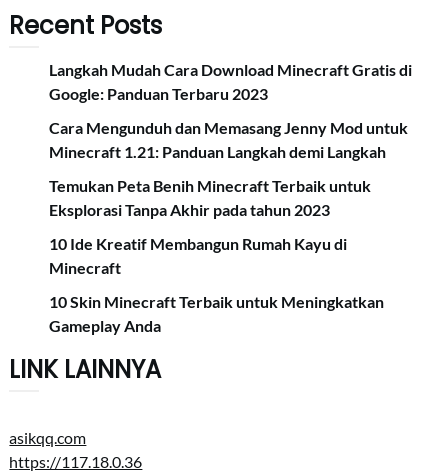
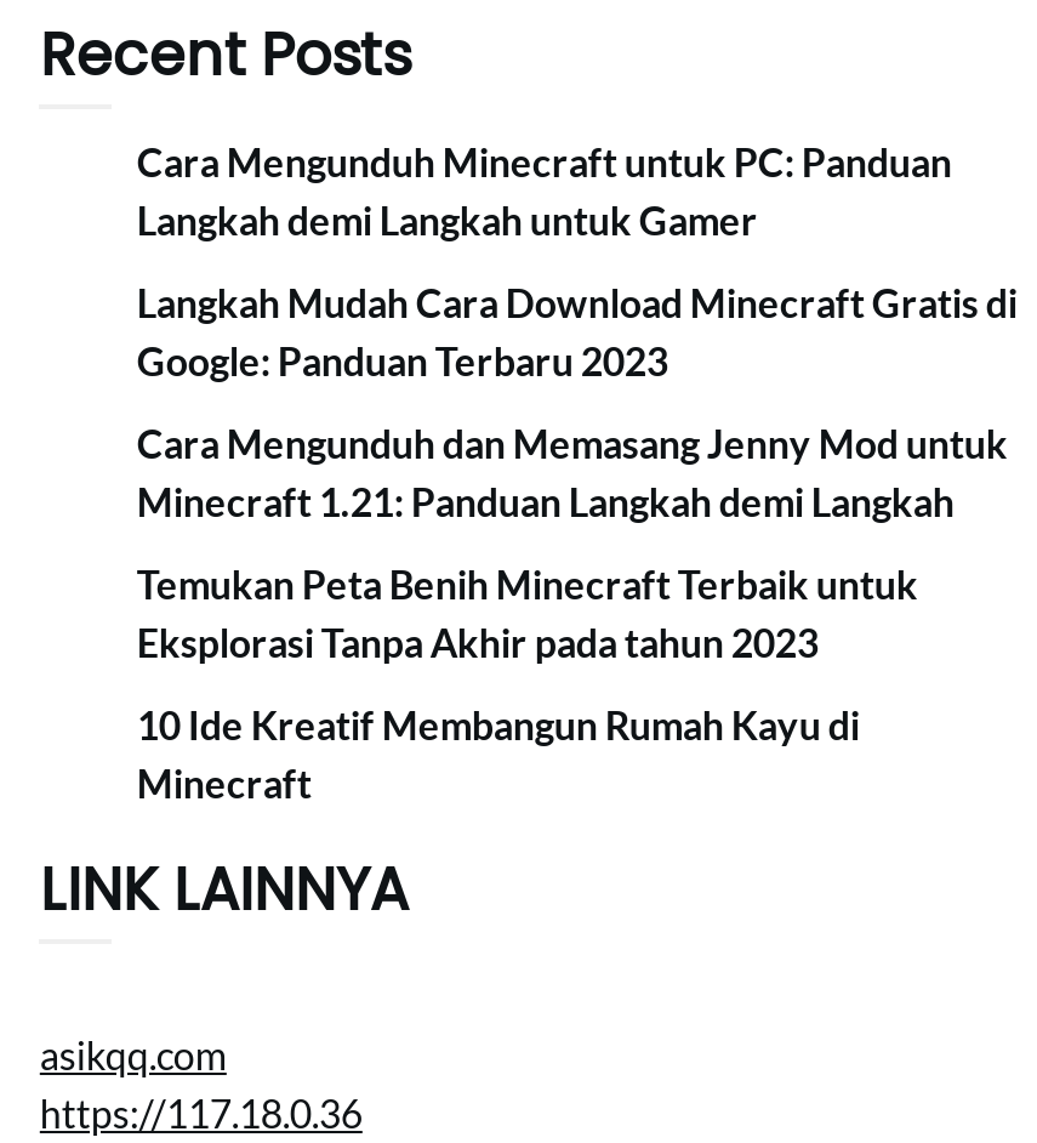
none -> [137,139,952,243] Cara Mengunduh Minecraft untuk PC: Panduan | Langkah demi Langkah untuk Gamer
moved [49,60,412,277] -> [137,280,1017,806]: Langkah Mudah Cara Download Minecraft Gratis di | Google: Panduan Terbaru 2023 | Cara Mengunduh dan Memasang Jenny Mod untuk | Minecraft 1.21: Panduan Langkah demi Langkah | Temukan Peta Benih Minecraft Terbaik untuk | Eksplorasi Tanpa Akhir pada tahun 2023 | 10 Ide Kreatif Membangun Rumah Kayu di | Minecraft
[49,292,384,335] 10 Skin Minecraft Terbaik untuk Meningkatkan | Gameplay Anda -> none

